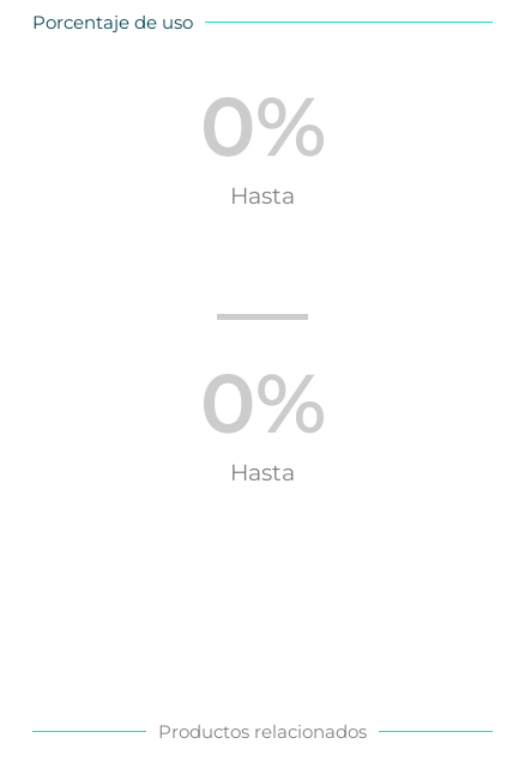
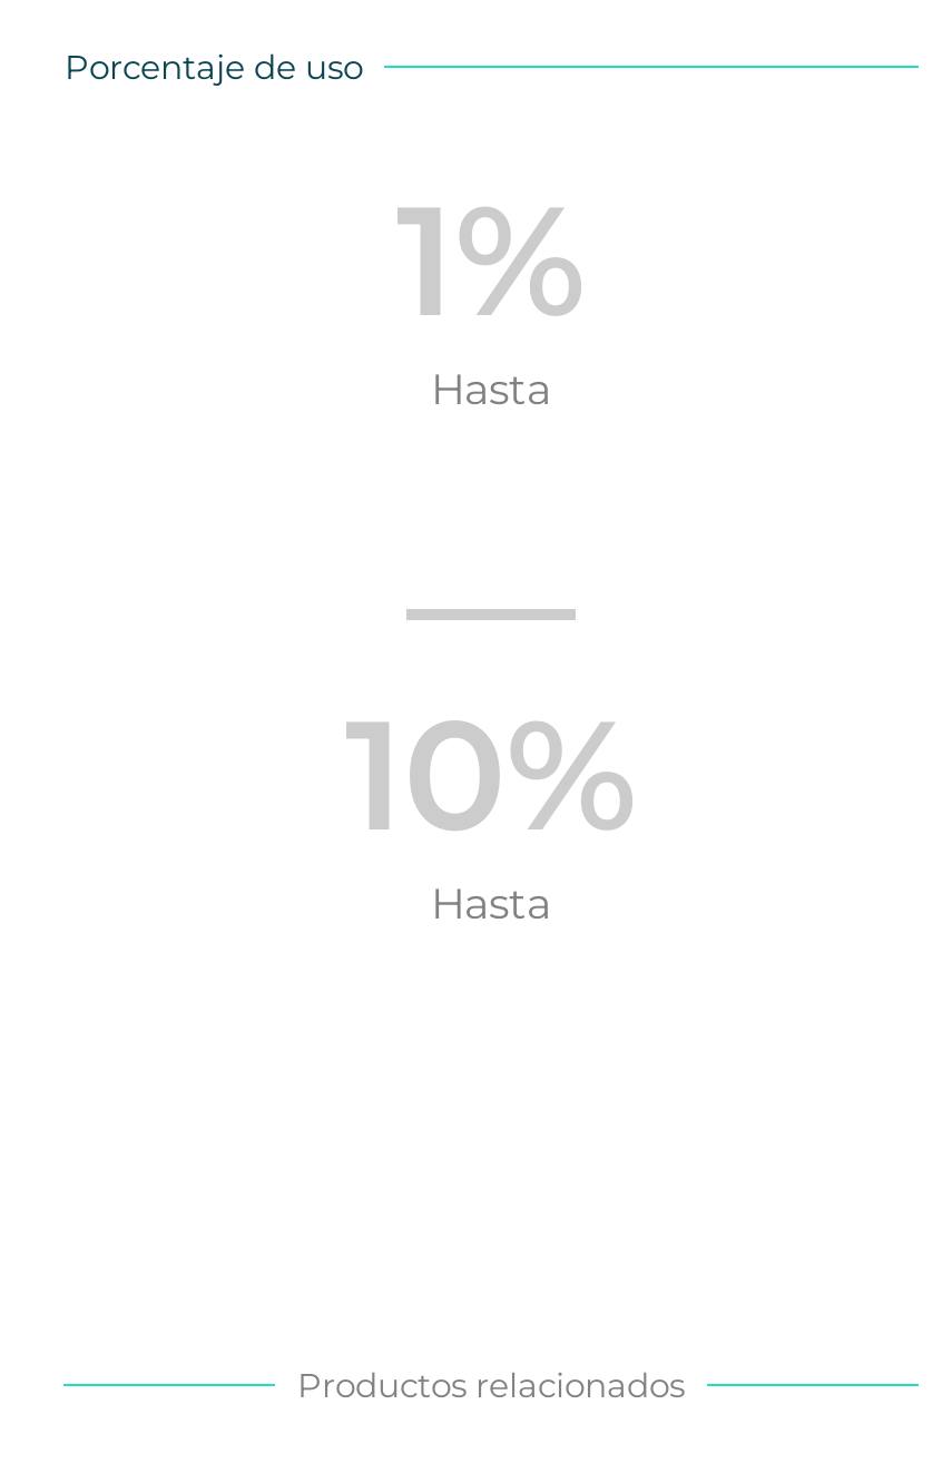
[200,75,325,176] 0% -> [396,165,586,352] 1%
[200,352,325,453] 0% -> [345,680,637,867] 10%

